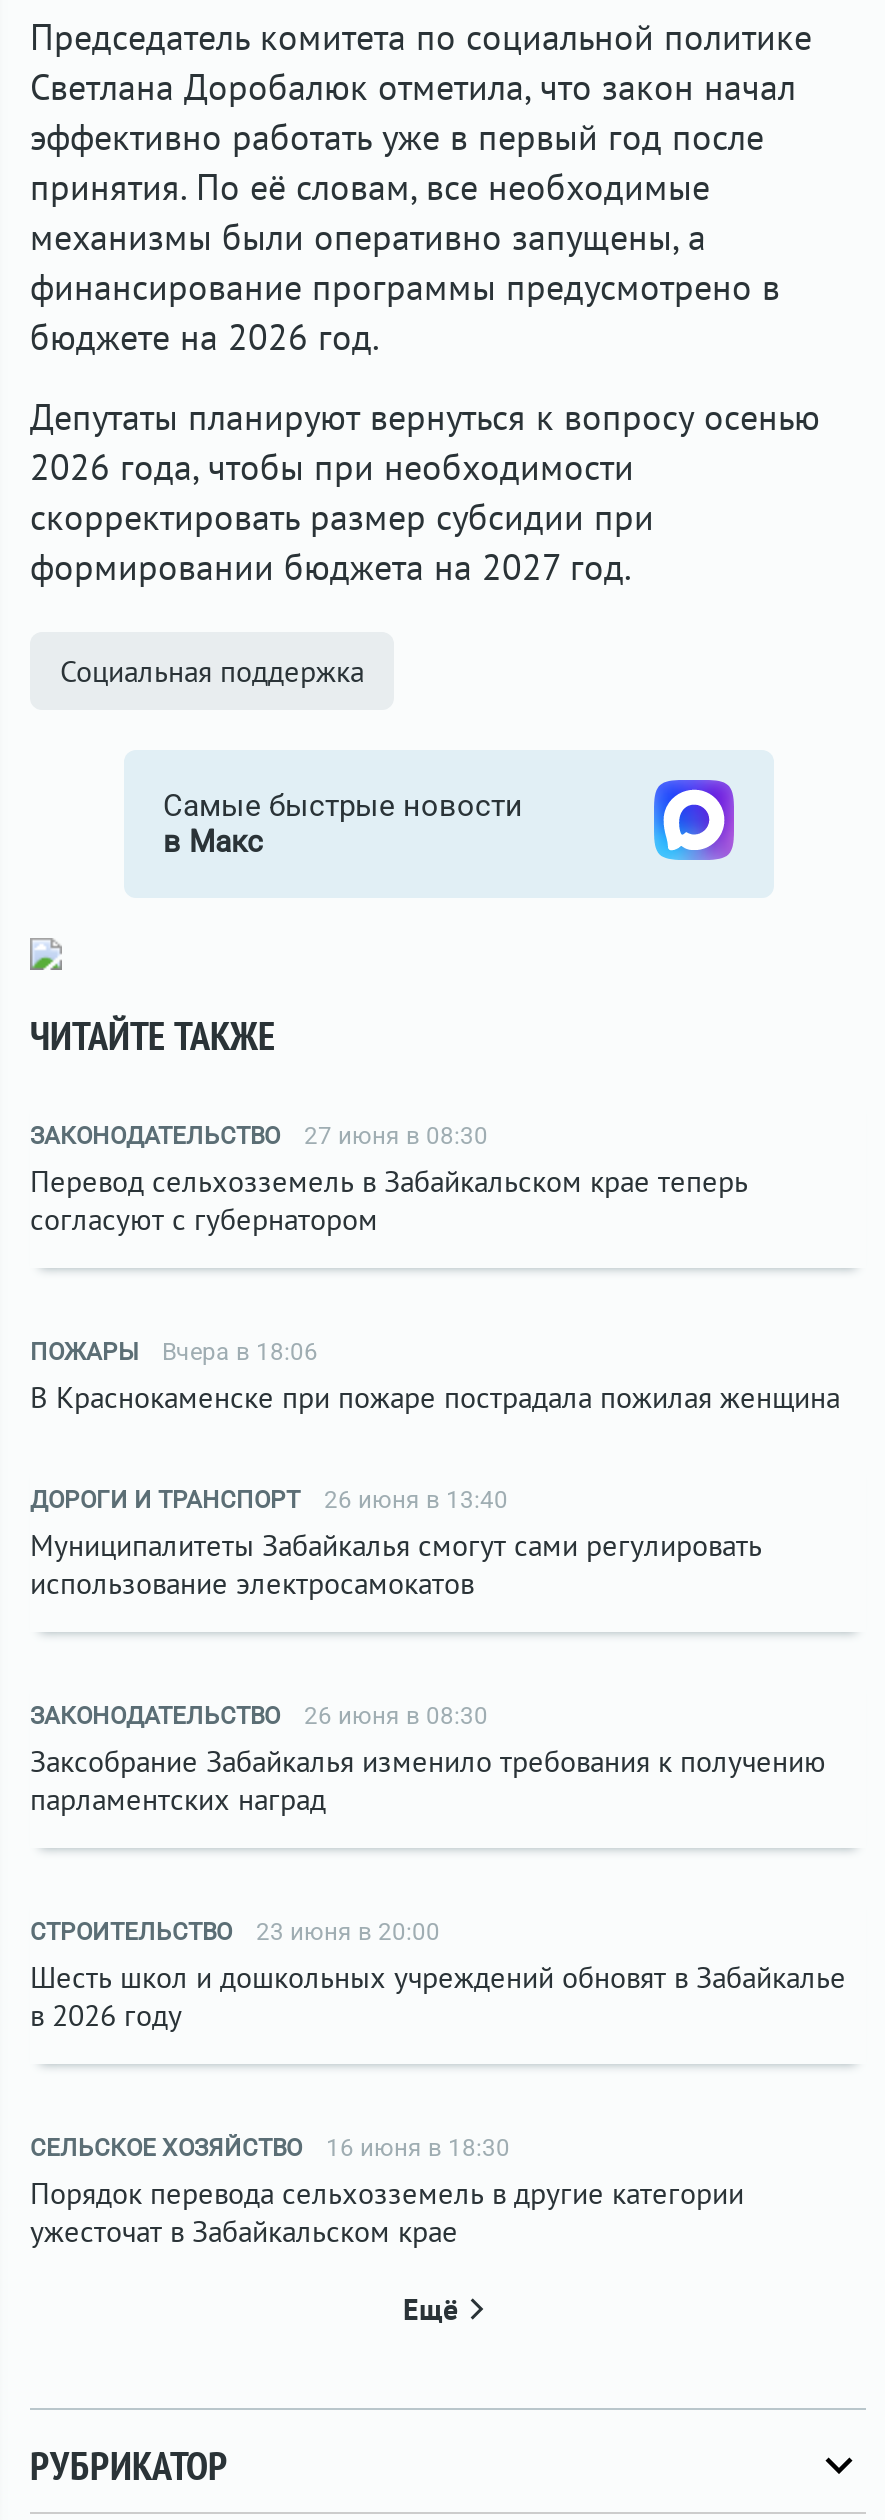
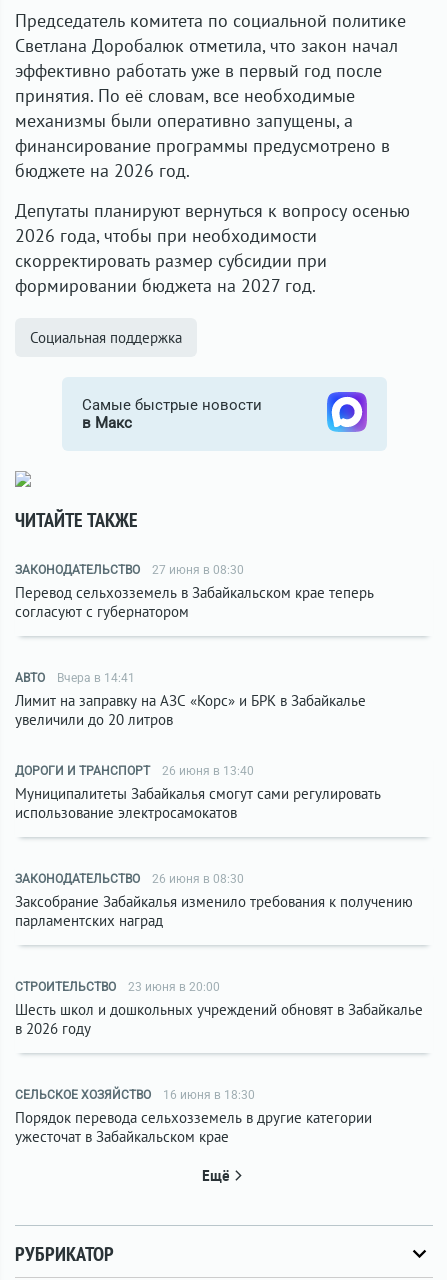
[30,1338,840,1416] ПОЖАРЫ | Вчера в 18:06 | В Краснокаменске при пожаре пострадала пожилая женщина -> [15,671,366,729] АВТО | Вчера в 14:41 | Лимит на заправку на АЗС «Корс» и БРК в Забайкалье | увеличили до 20 литров

